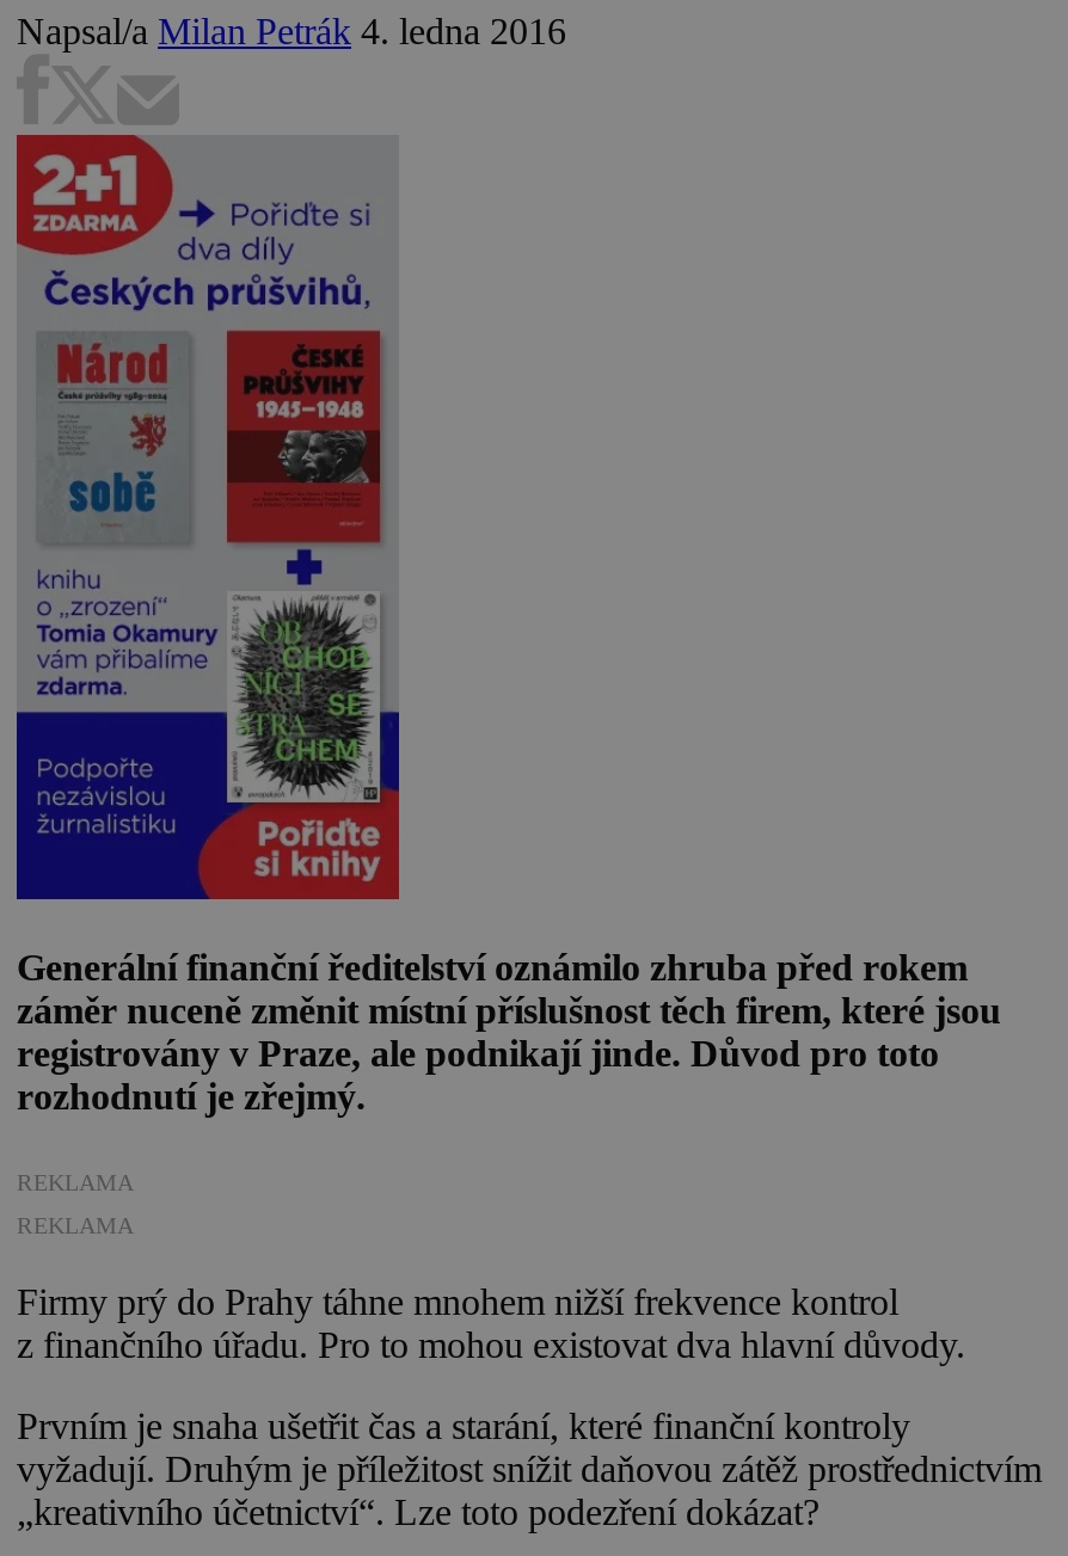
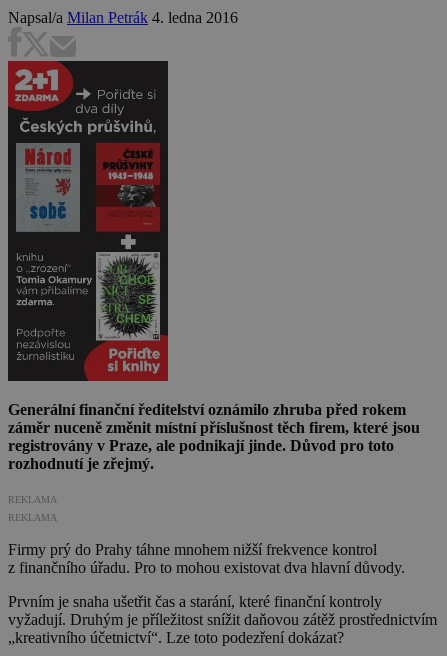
[14,135,401,902] [image] -> [7,60,169,382] [image]

